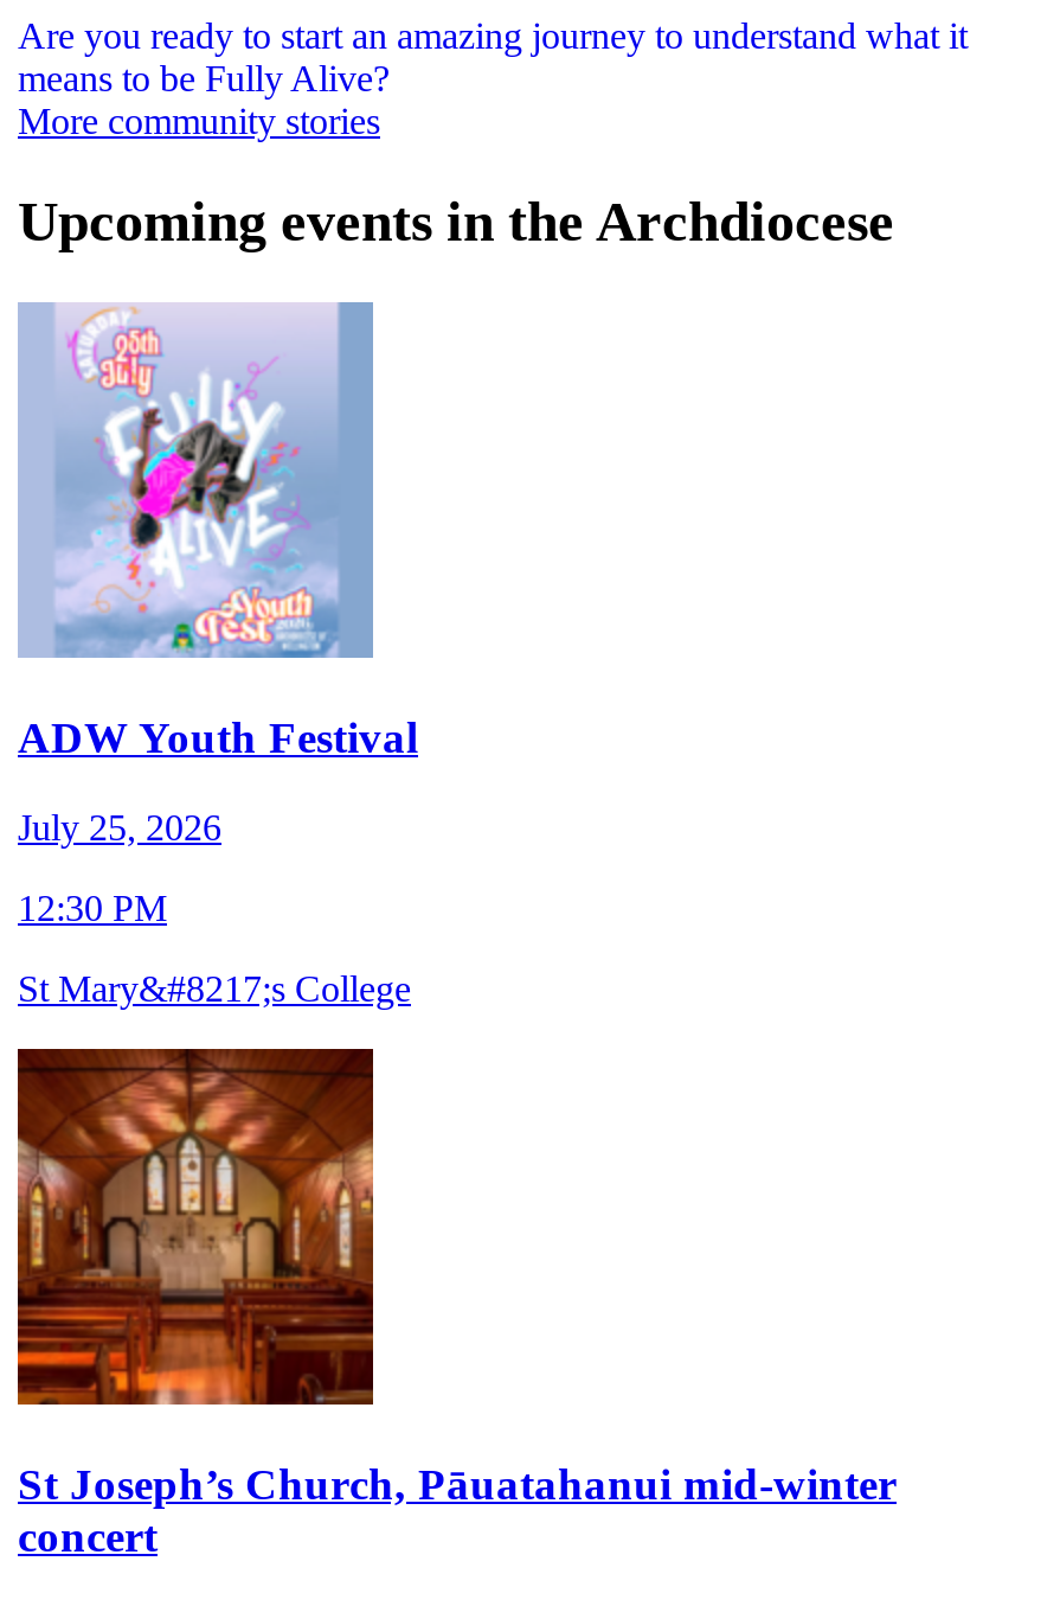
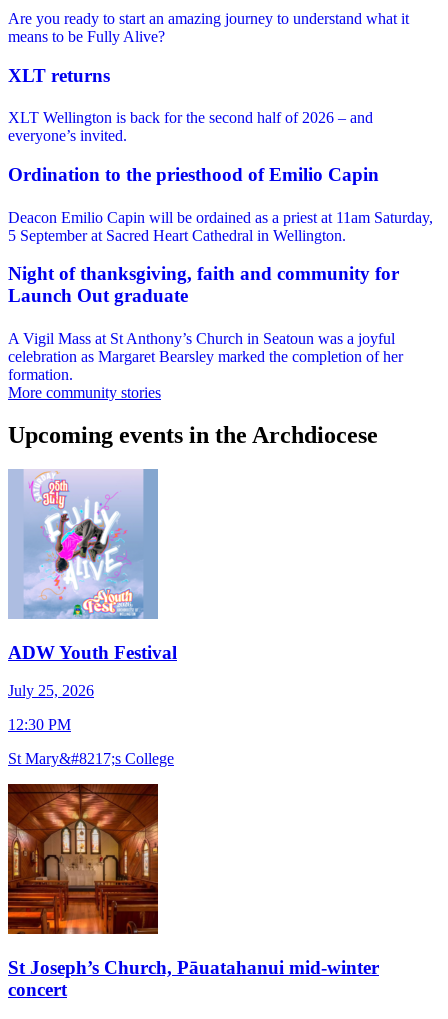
none -> [8,64,433,383] XLT returns | XLT Wellington is back for the second half of 2026 – and | everyone’s invited. | Ordination to the priesthood of Emilio Capin | Deacon Emilio Capin will be ordained as a priest at 11am Saturday, | 5 September at Sacred Heart Cathedral in Wellington. | Night of thanksgiving, faith and community for | Launch Out graduate | A Vigil Mass at St Anthony’s Church in Seatoun was a joyful | celebration as Margaret Bearsley marked the completion of her | formation.

